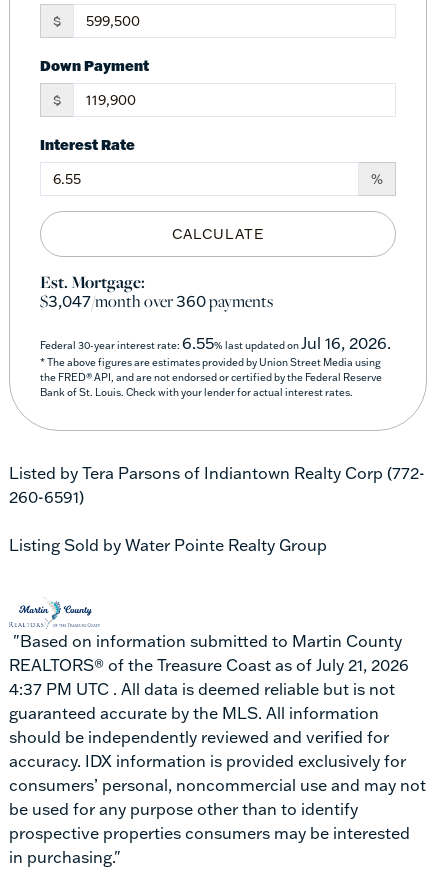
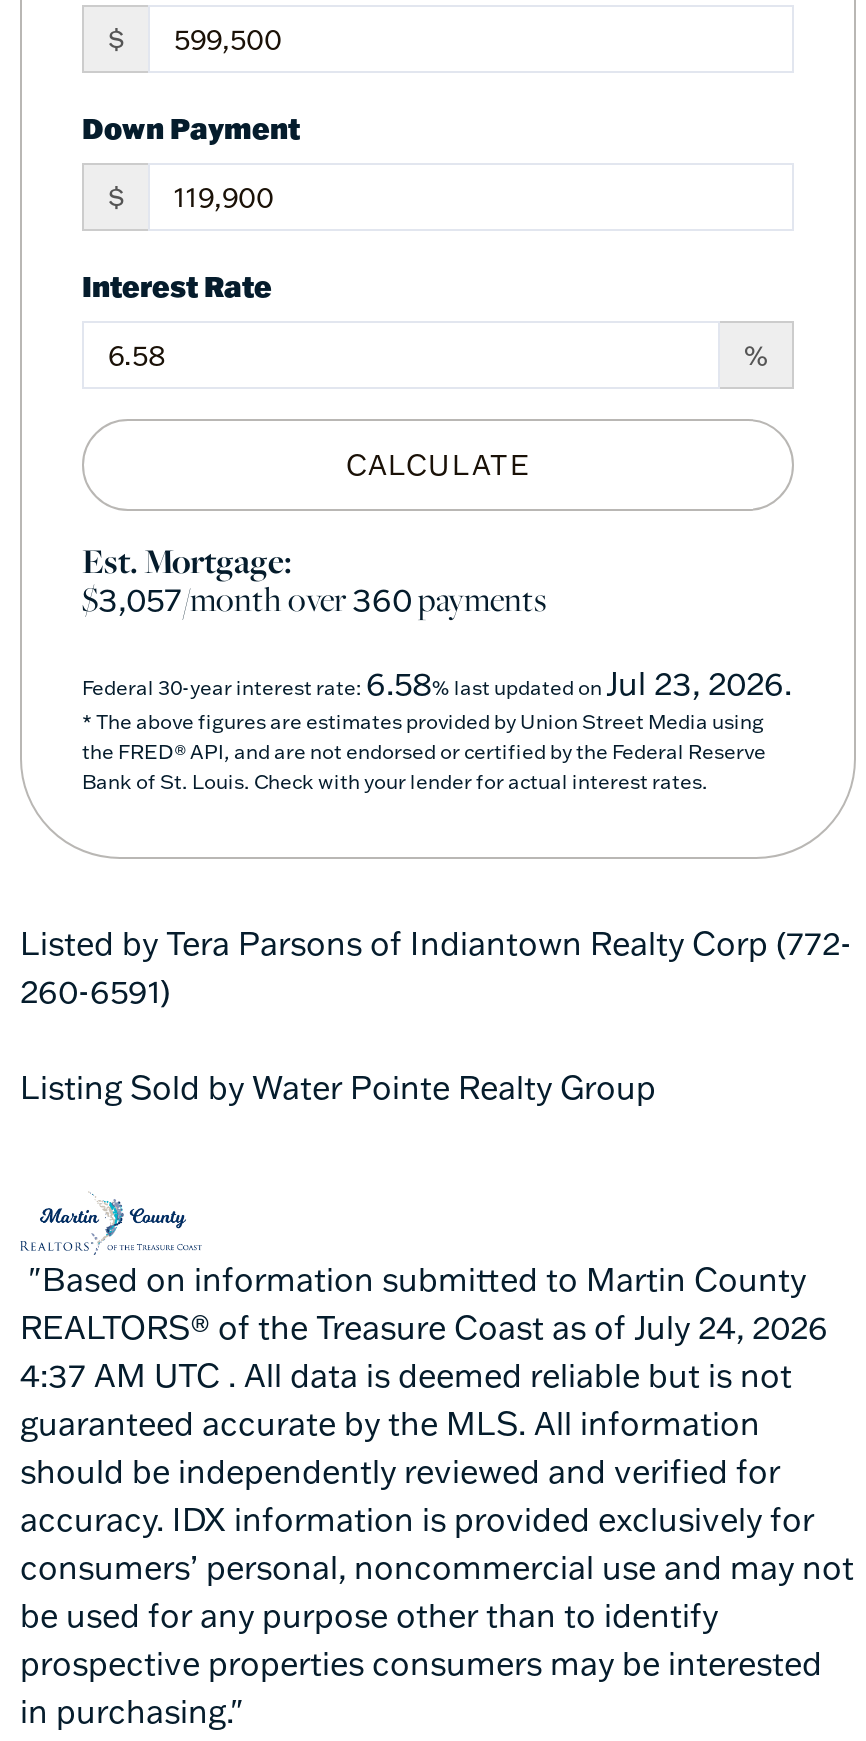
[40,290,273,312] $3,047/month over360payments -> [82,574,546,622] $3,057/month over360payments
[40,333,391,353] Federal 30-year interest rate: 6.55% last updated on Jul 16, 2026. -> [82,662,792,702] Federal 30-year interest rate: 6.58% last updated on Jul 23, 2026.
[9,655,409,675] REALTORS® of the Treasure Coast as of July 21, 2026 -> [20,1306,828,1346] REALTORS® of the Treasure Coast as of July 24, 2026
[9,679,395,699] 4:37 PM UTC . All data is deemed reliable but is not -> [20,1354,792,1394] 4:37 AM UTC . All data is deemed reliable but is not

